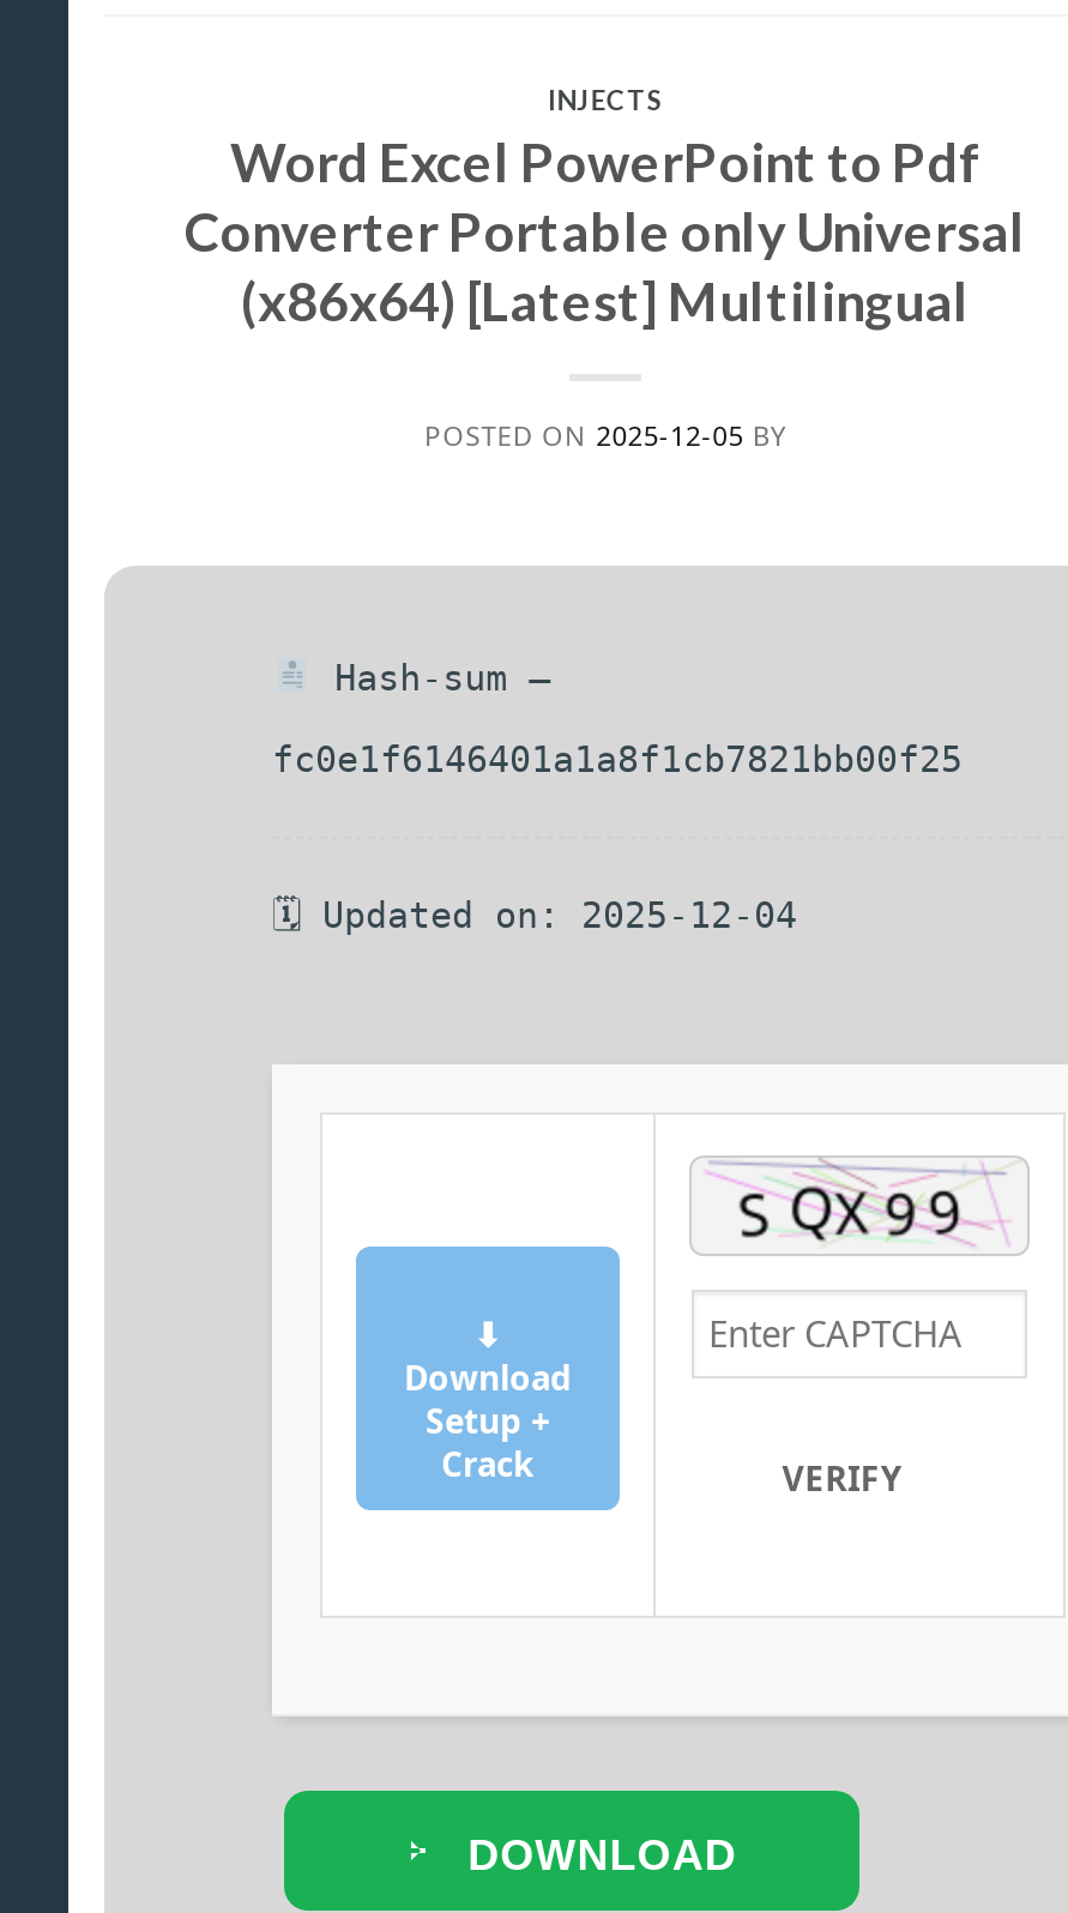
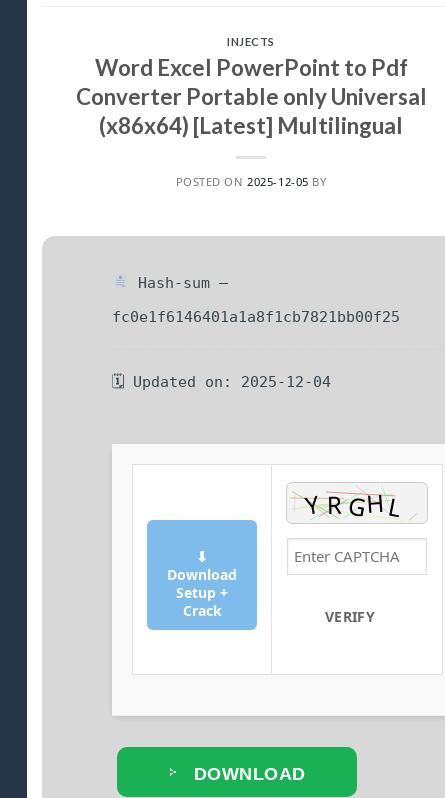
[711,1163,1006,1244] [image] -> [292,485,400,518] [image]

